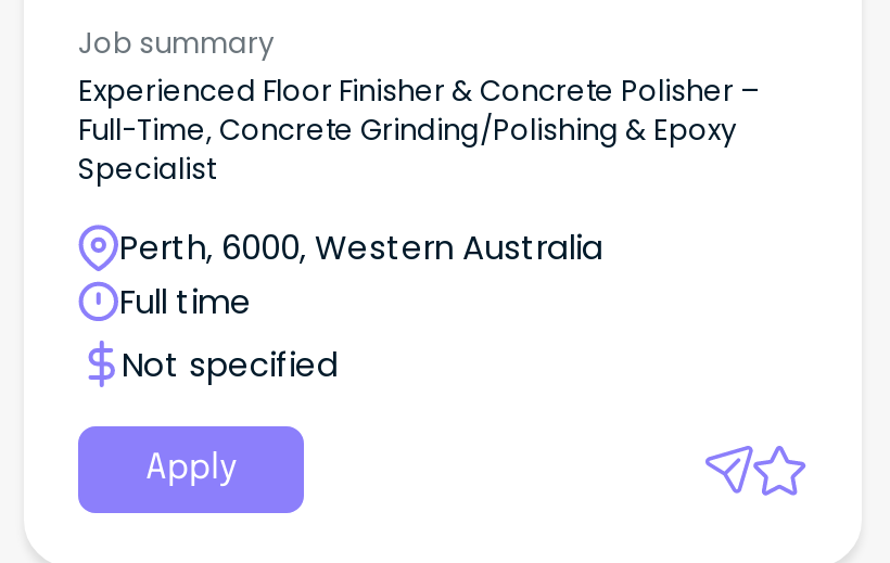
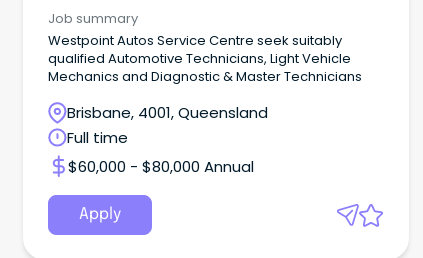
[78,70,760,189] Experienced Floor Finisher & Concrete Polisher – | Full-Time, Concrete Grinding/Polishing & Epoxy | Specialist -> [48,31,362,86] Westpoint Autos Service Centre seek suitably | qualified Automotive Technicians, Light Vehicle | Mechanics and Diagnostic & Master Technicians
[119,224,603,269] Perth, 6000, Western Australia -> [67,102,268,123] Brisbane, 4001, Queensland
[122,341,339,387] Not specified -> [68,156,254,177] $60,000 - $80,000 Annual

